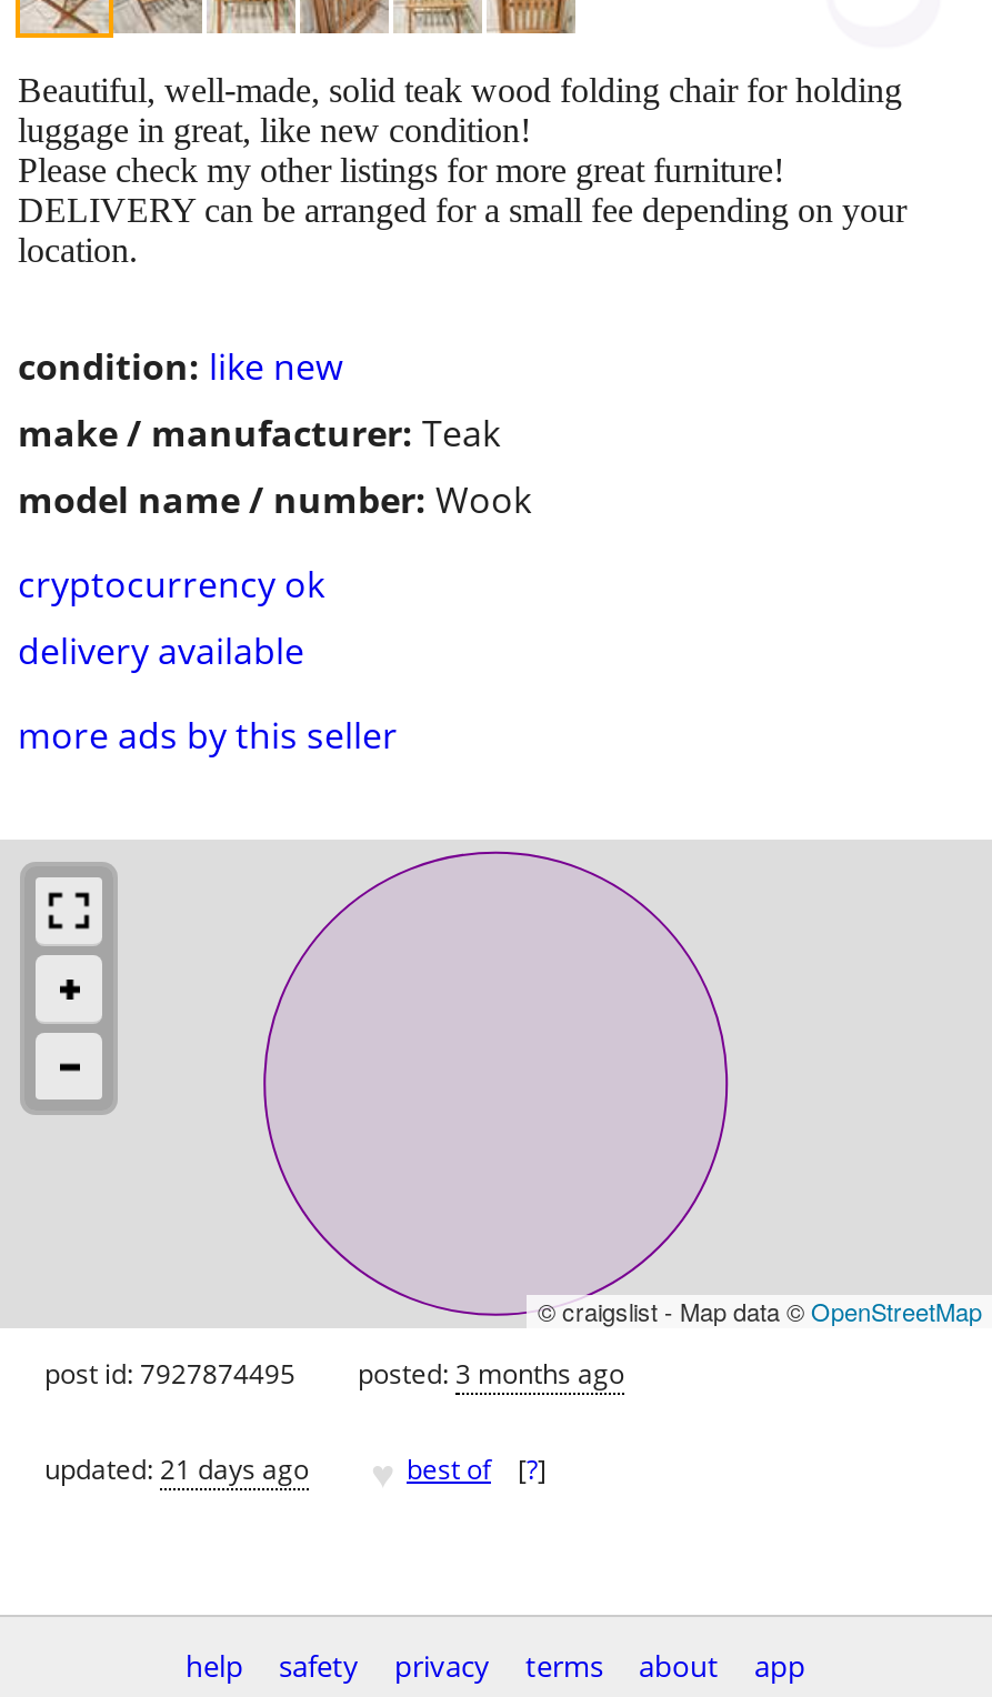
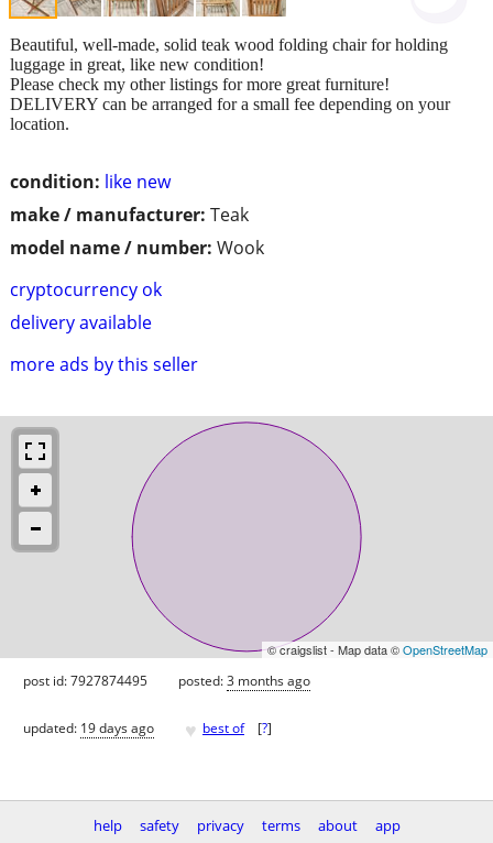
[44,1450,309,1488] updated: 21 days ago -> [23,719,154,737] updated: 19 days ago

